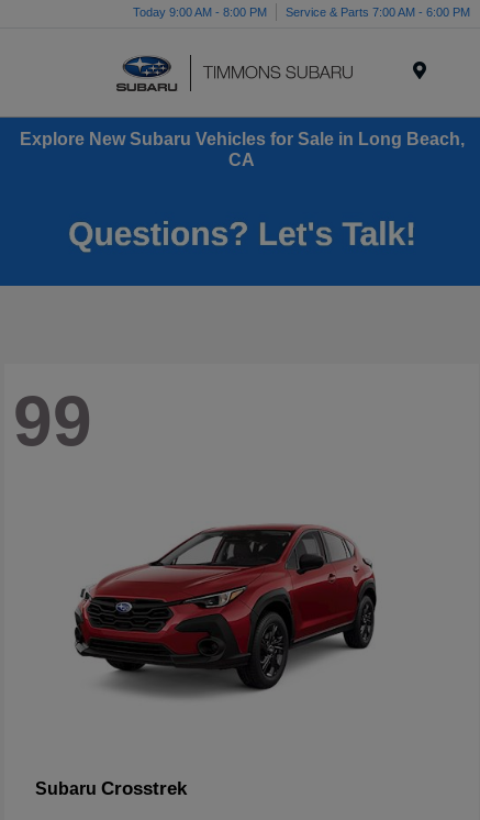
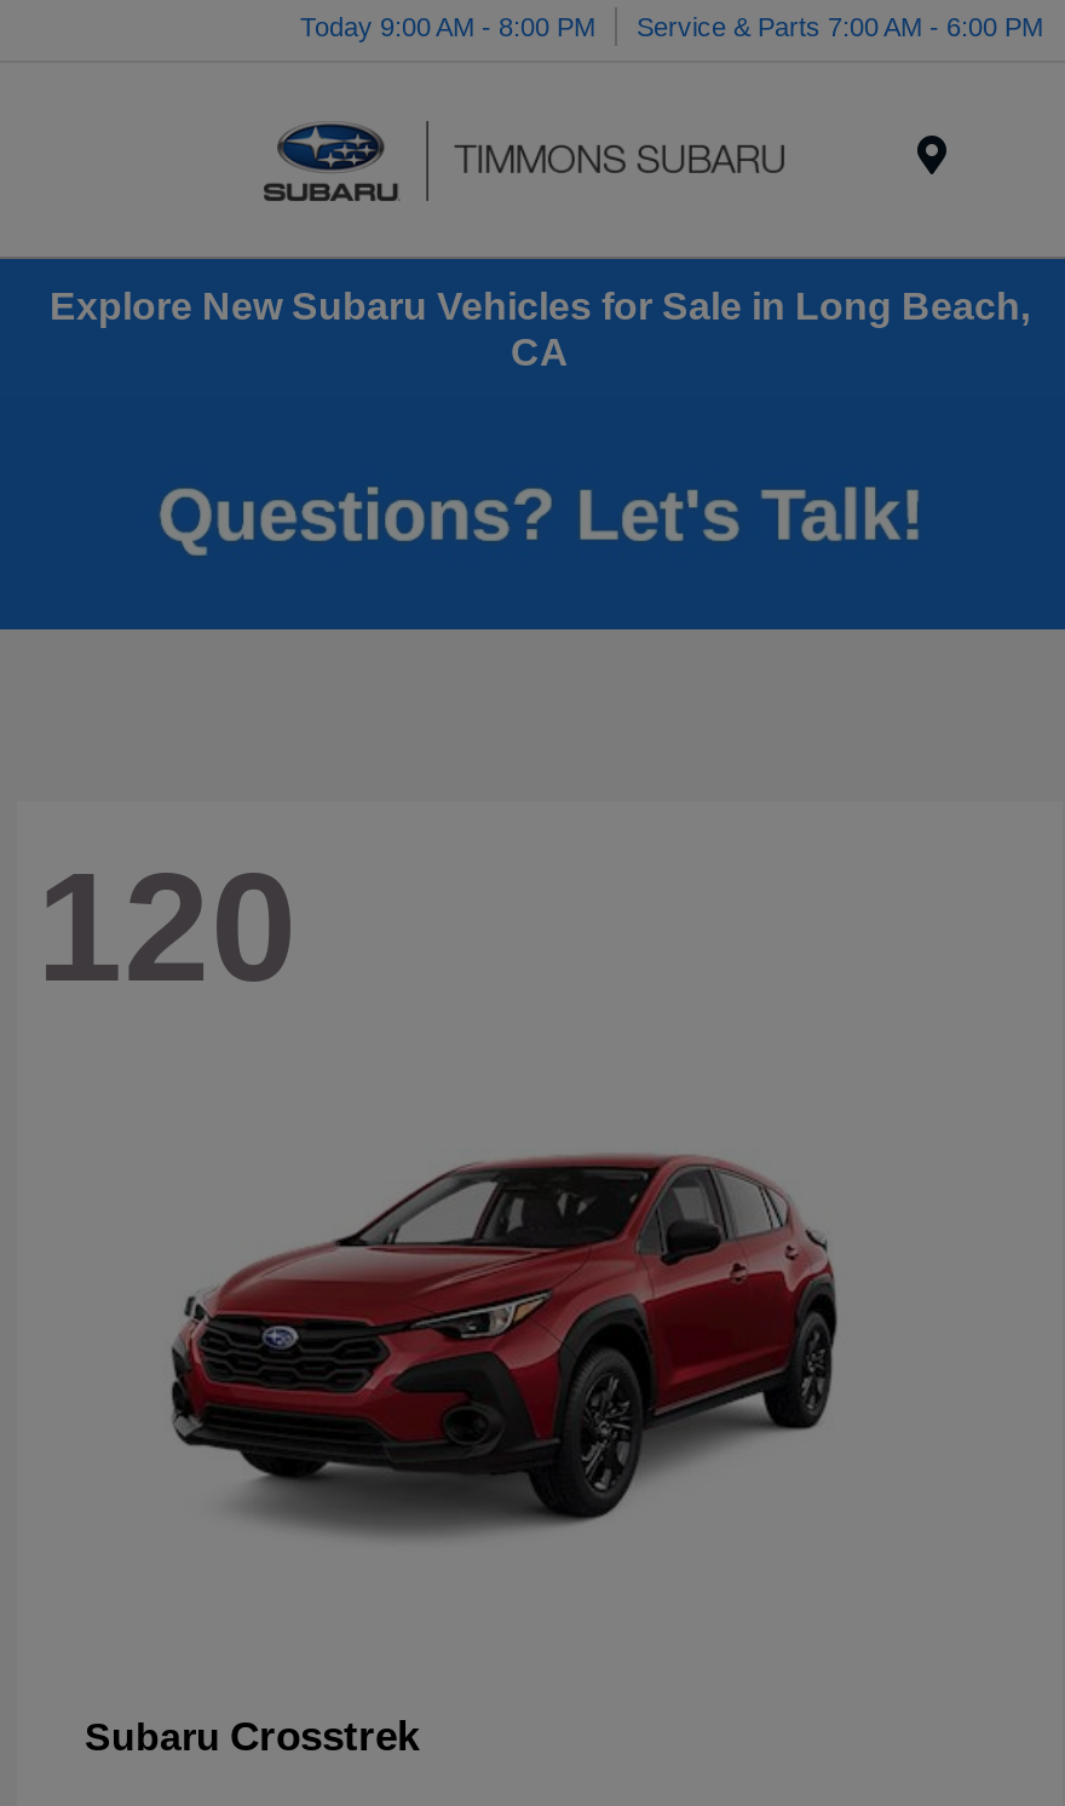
[13,382,92,461] 99 -> [36,841,298,1015] 120

